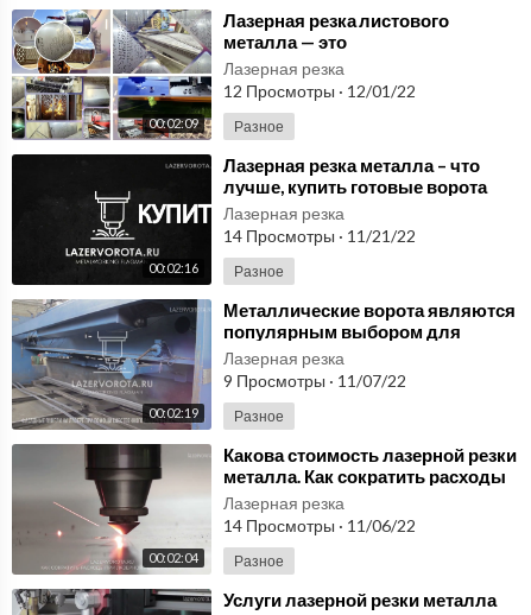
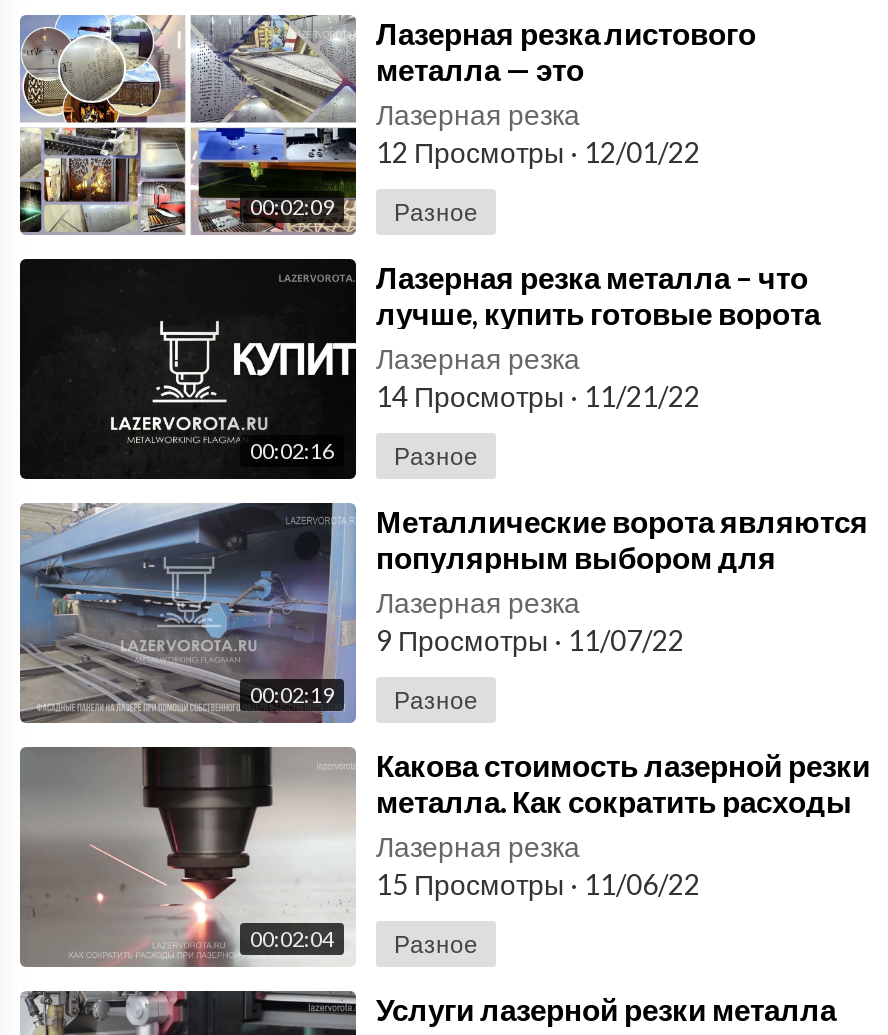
[223,516,416,536] 14 Просмотры · 11/06/22 -> [376,868,700,902] 15 Просмотры · 11/06/22

